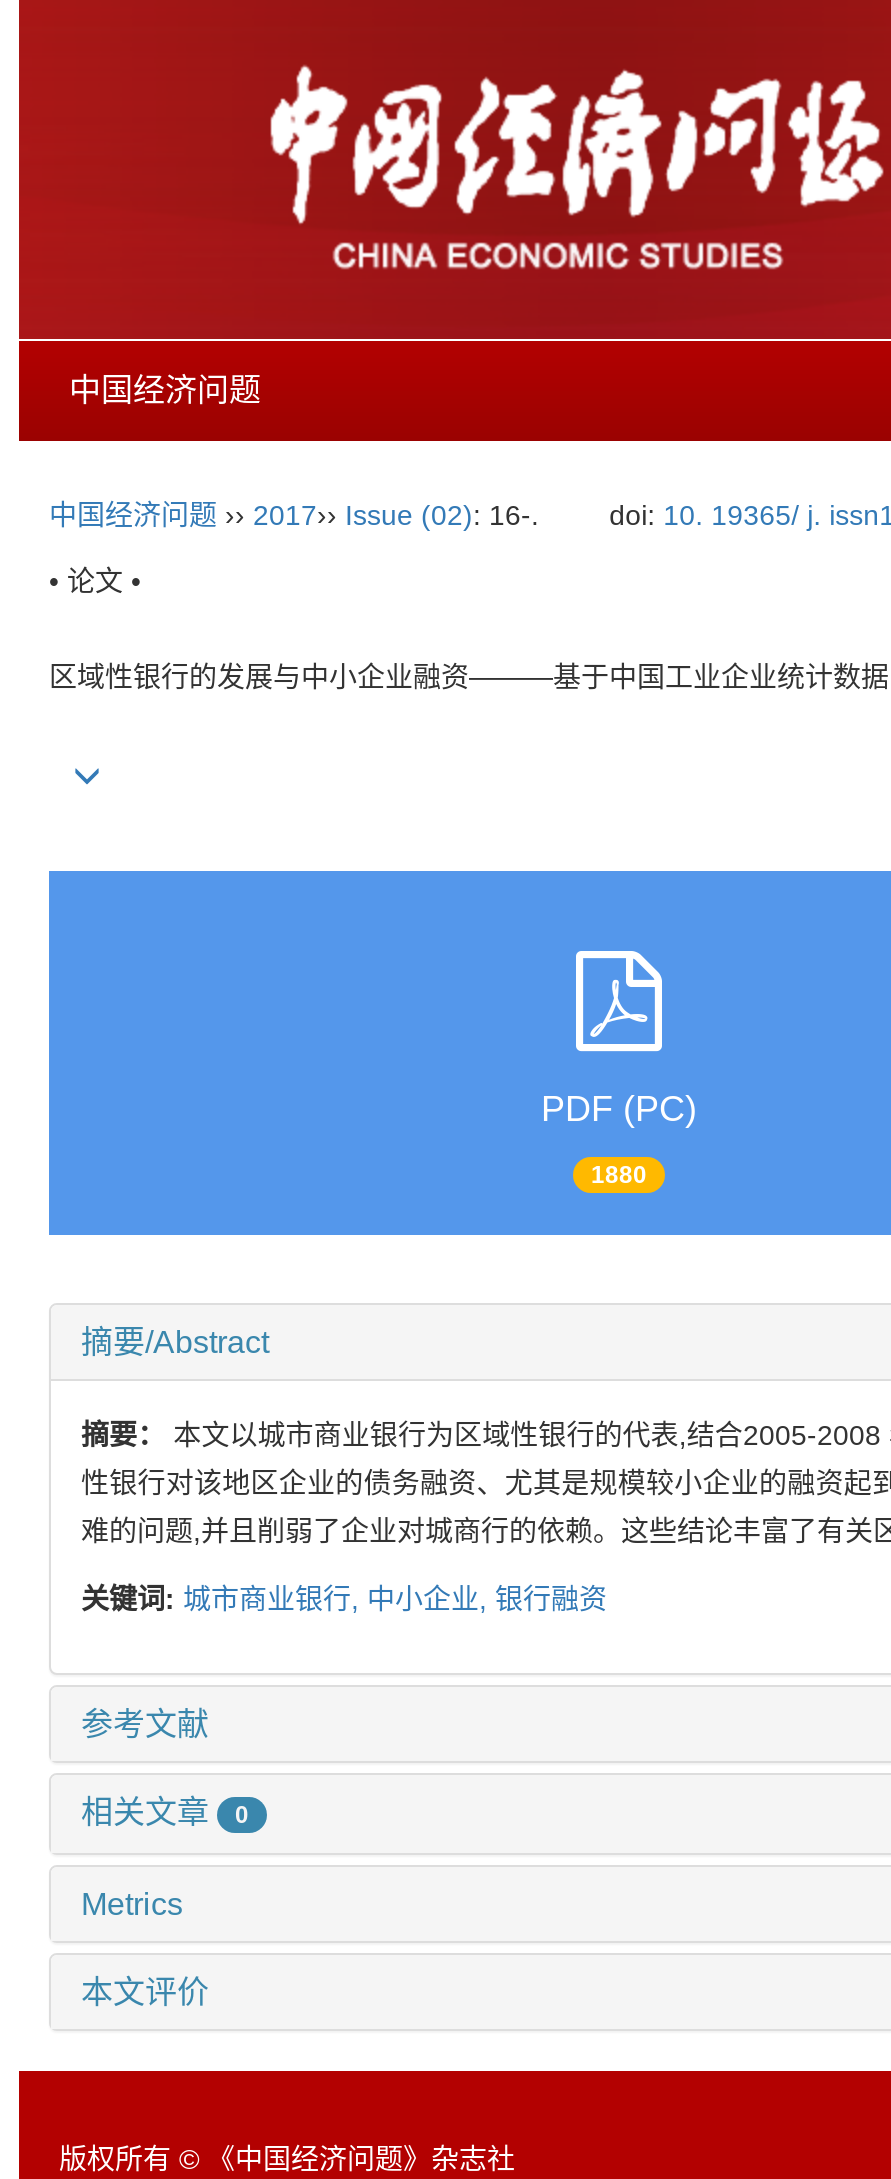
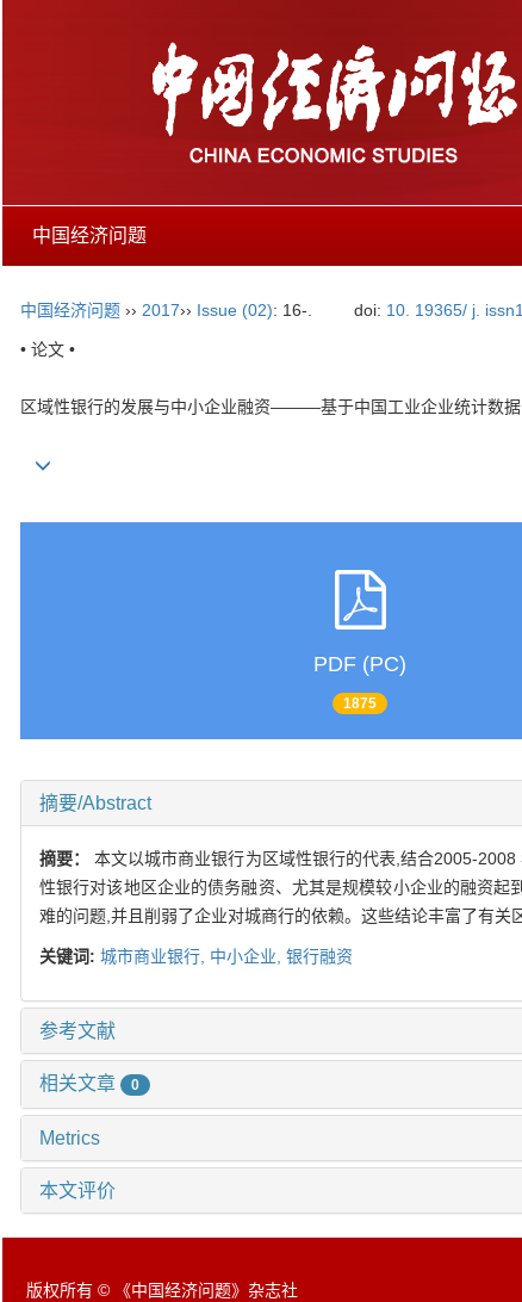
[591,1161,647,1189] 1880 -> [343,695,377,712] 1875

